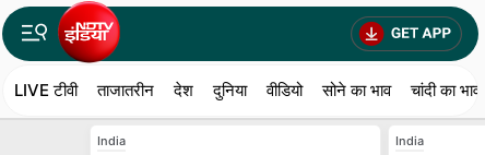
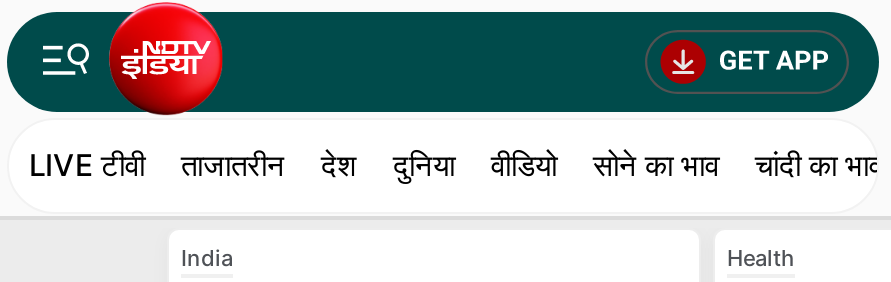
[395,133,424,148] India -> [727,244,795,272] Health

